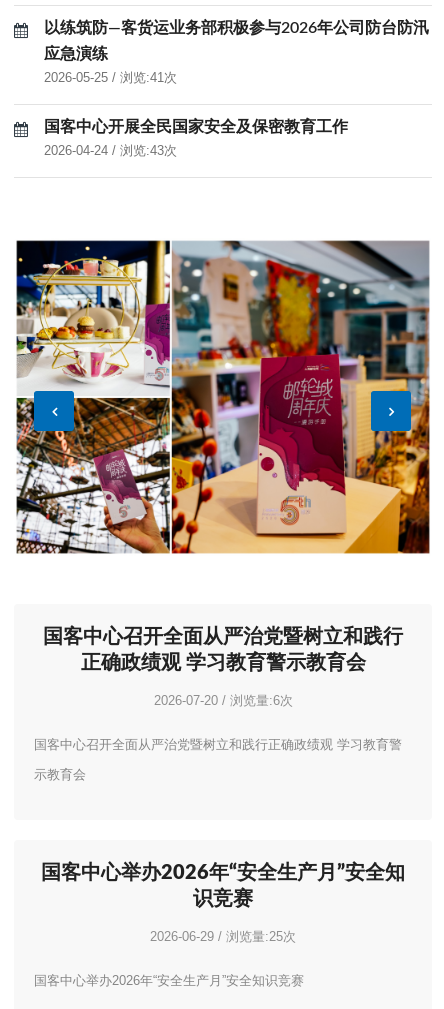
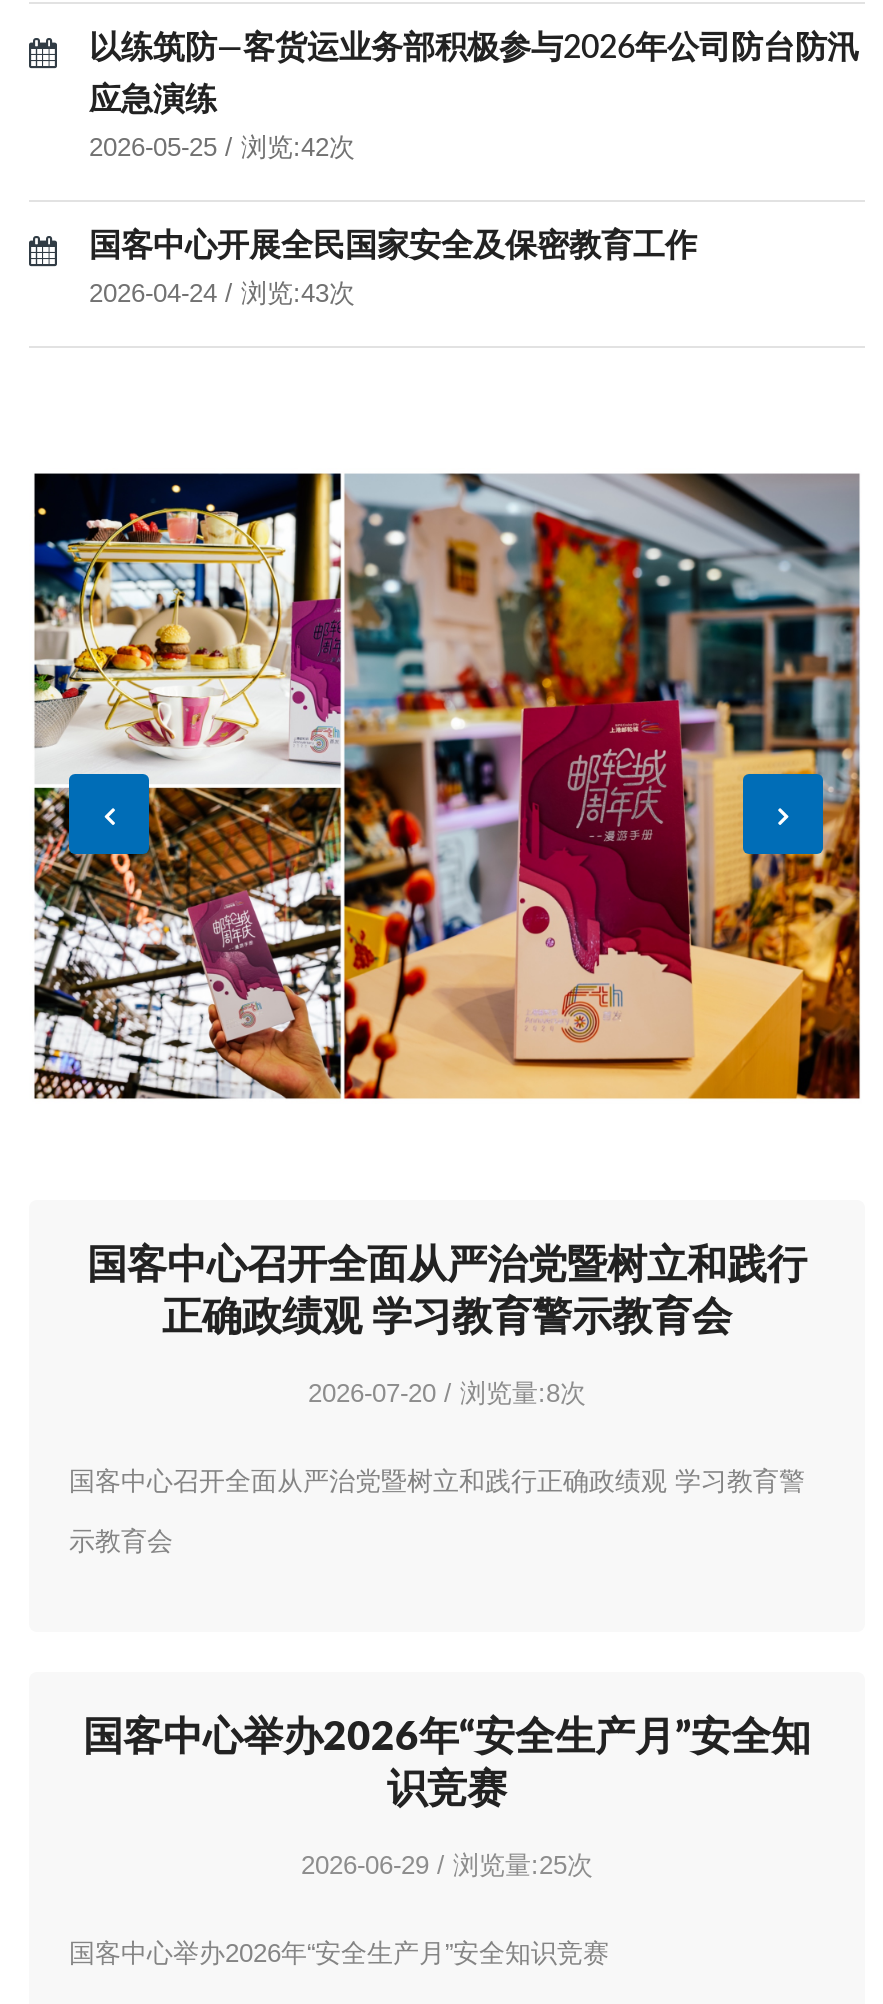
[44,70,177,85] 2026-05-25 / 浏览:41次 -> [89,131,355,161] 2026-05-25 / 浏览:42次
[153,693,292,708] 2026-07-20 / 浏览量:6次 -> [308,1377,586,1407] 2026-07-20 / 浏览量:8次

